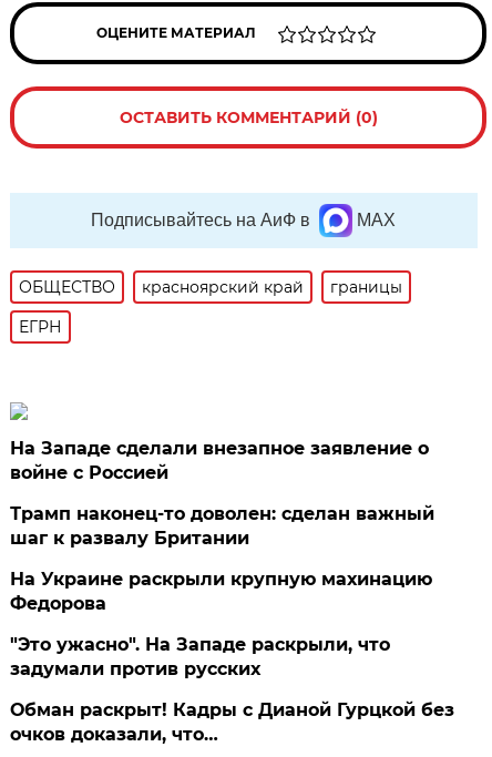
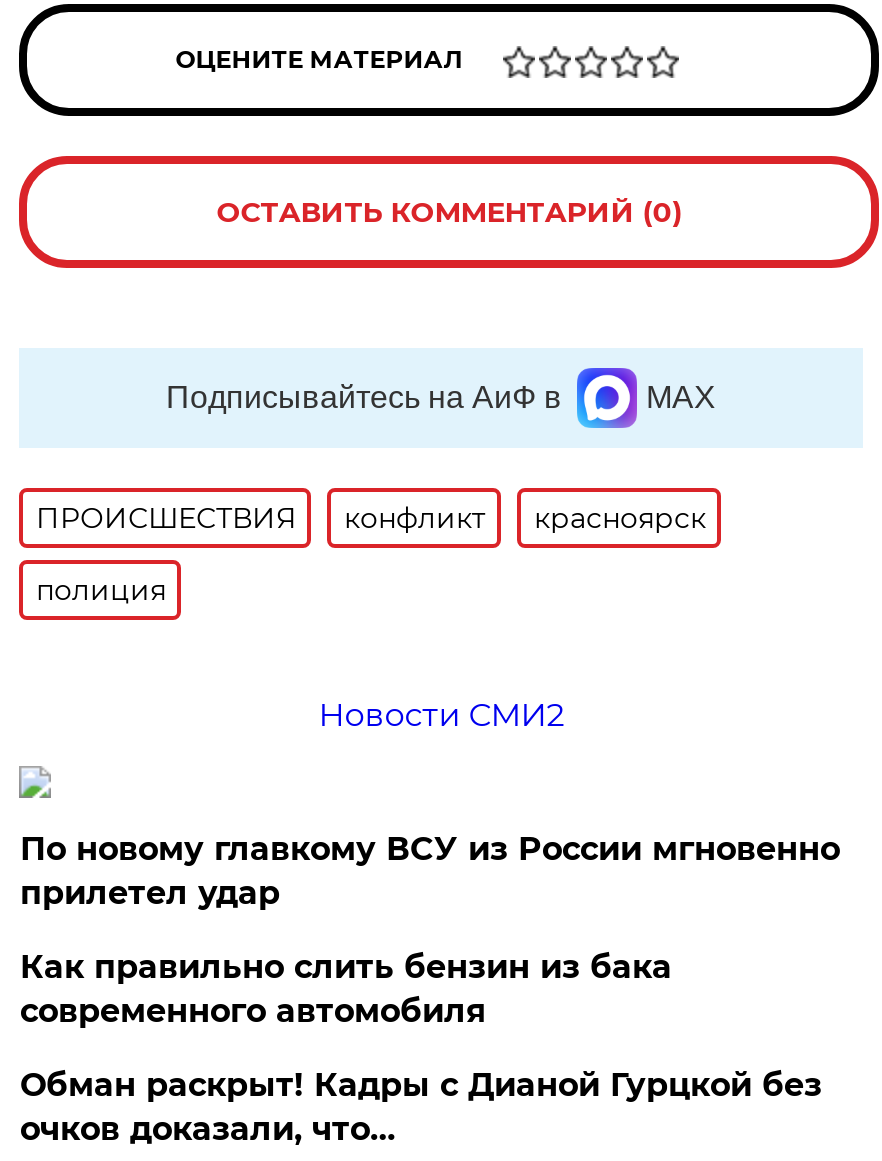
[19,277,403,337] ОБЩЕСТВО | красноярский край | границы | ЕГРН -> [36,500,706,734] ПРОИСШЕСТВИЯ | конфликт | красноярск | полиция | Новости СМИ2
[10,438,435,680] На Западе сделали внезапное заявление о | войне с Россией | Трамп наконец-то доволен: сделан важный | шаг к развалу Британии | На Украине раскрыли крупную махинацию | Федорова | "Это ужасно". На Западе раскрыли, что | задумали против русских -> [20,830,840,1030] По новому главкому ВСУ из России мгновенно | прилетел удар | Как правильно слить бензин из бака | современного автомобиля

